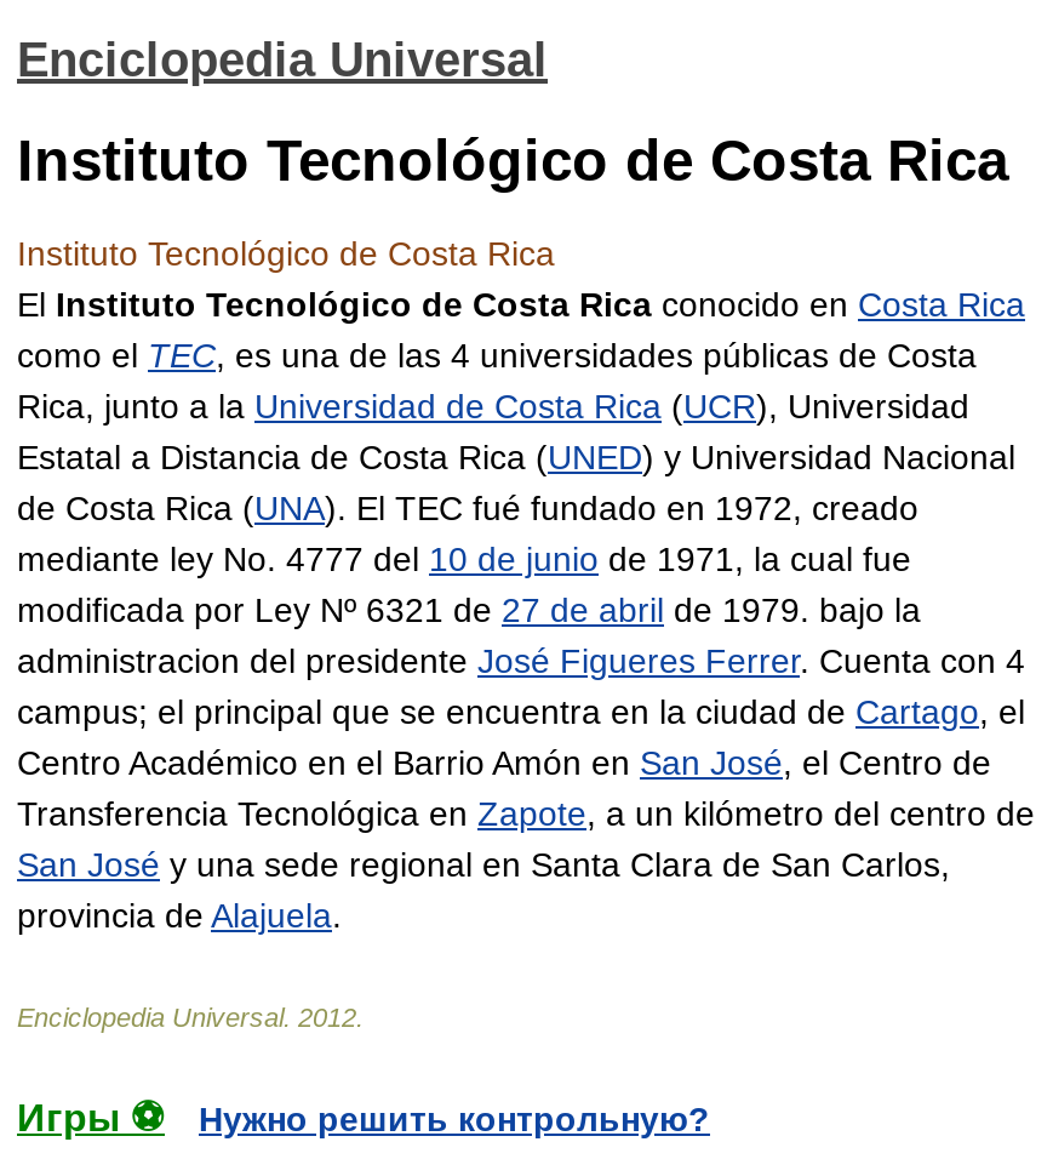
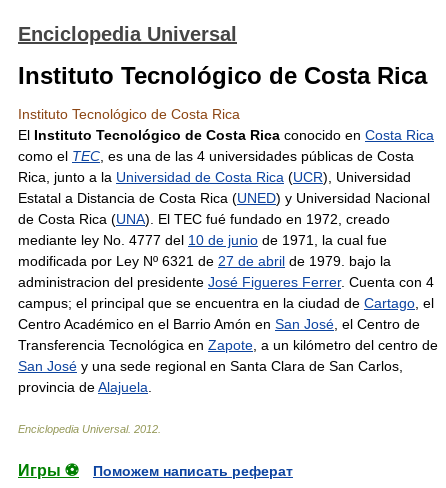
[199,1100,710,1138] Нужно решить контрольную? -> [93,463,293,479] Поможем написать реферат

